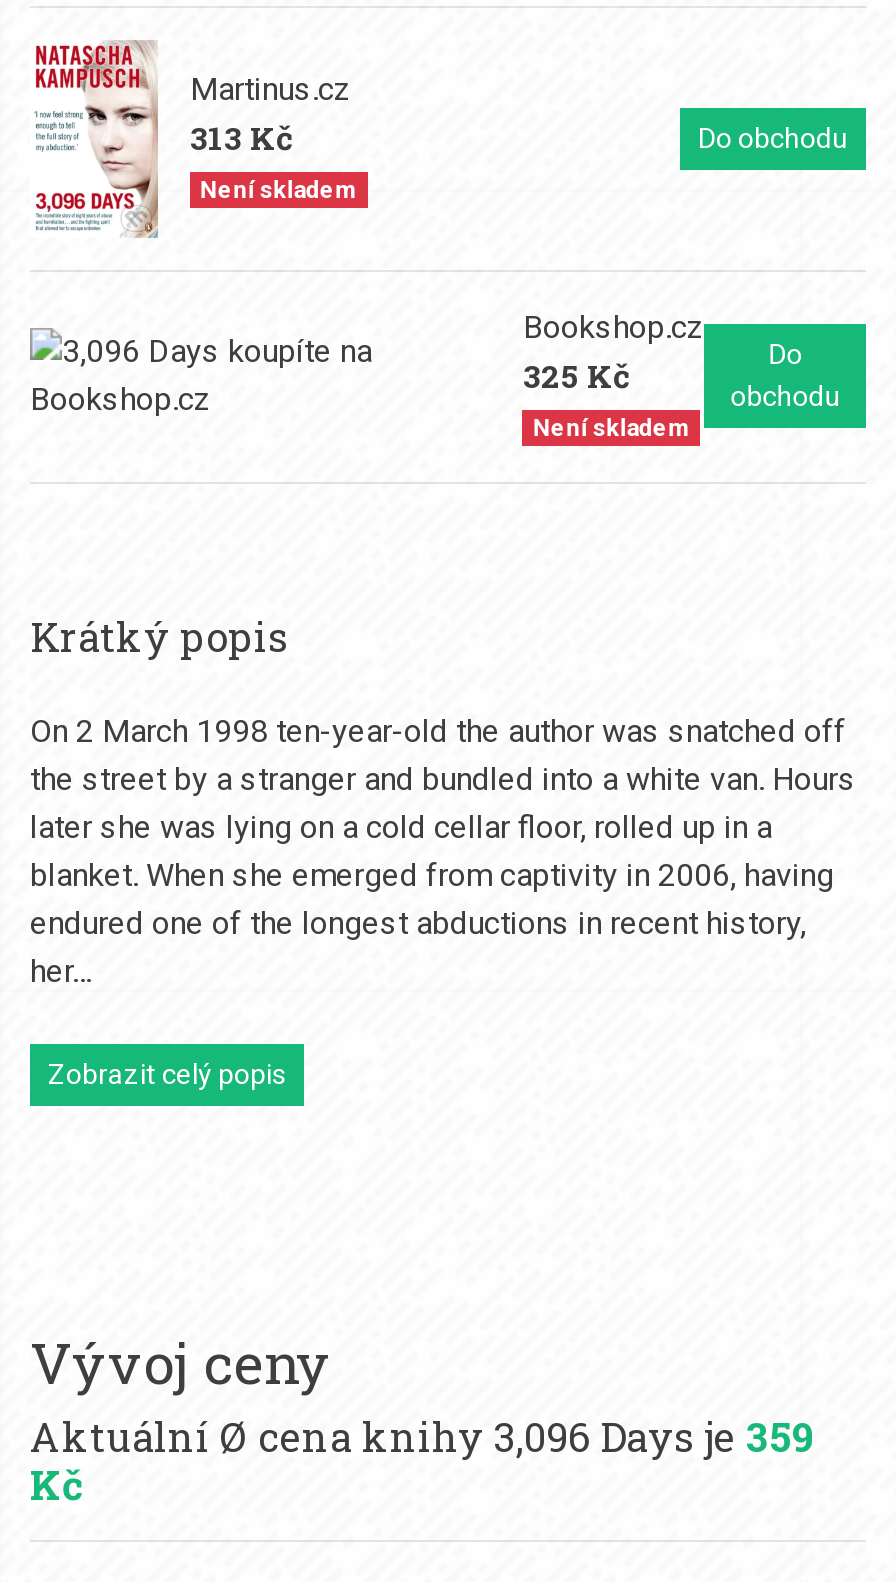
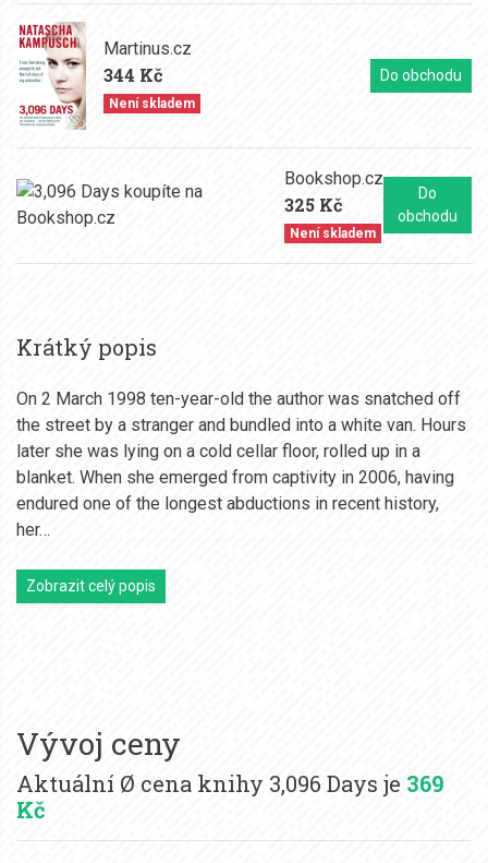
[190,116,292,158] 313 Kč -> [103,63,162,86] 344 Kč
[30,1410,816,1462] Aktuální Ø cena knihy 3,096 Days je 359 -> [16,769,444,797] Aktuální Ø cena knihy 3,096 Days je 369

